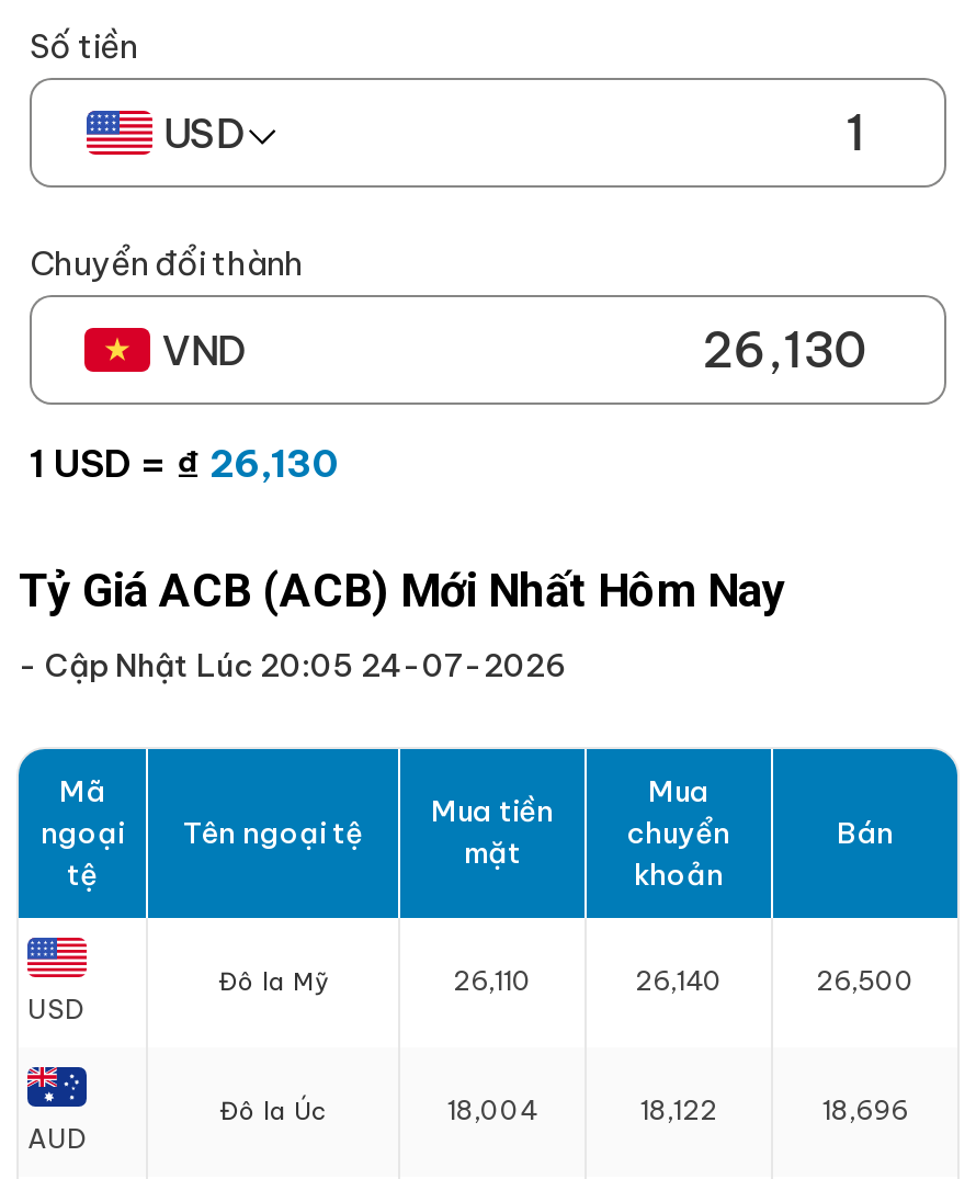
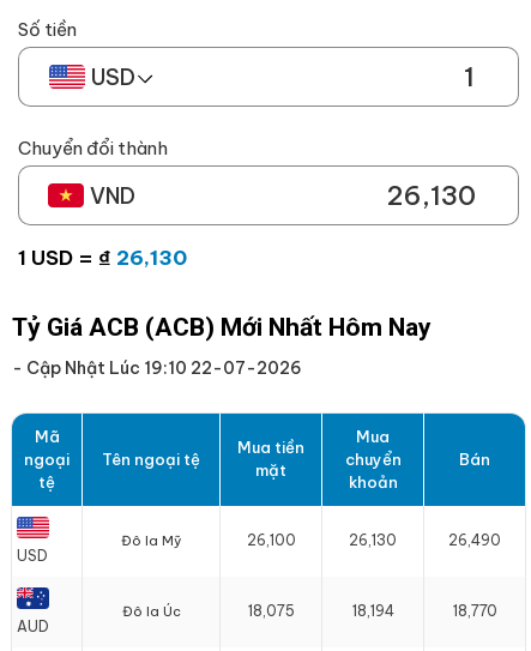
[19,646,567,685] - Cập Nhật Lúc 20:05 24-07-2026 -> [12,357,302,379] - Cập Nhật Lúc 19:10 22-07-2026
[453,964,532,997] 26,110 -> [246,531,295,549] 26,100
[635,964,723,997] 26,140 -> [349,531,397,549] 26,130
[816,964,915,997] 26,500 -> [448,531,501,549] 26,490
[447,1093,537,1126] 18,004 -> [248,602,294,620] 18,075
[640,1093,717,1126] 18,122 -> [352,602,394,620] 18,194
[822,1093,908,1126] 18,696 -> [452,602,497,620] 18,770

